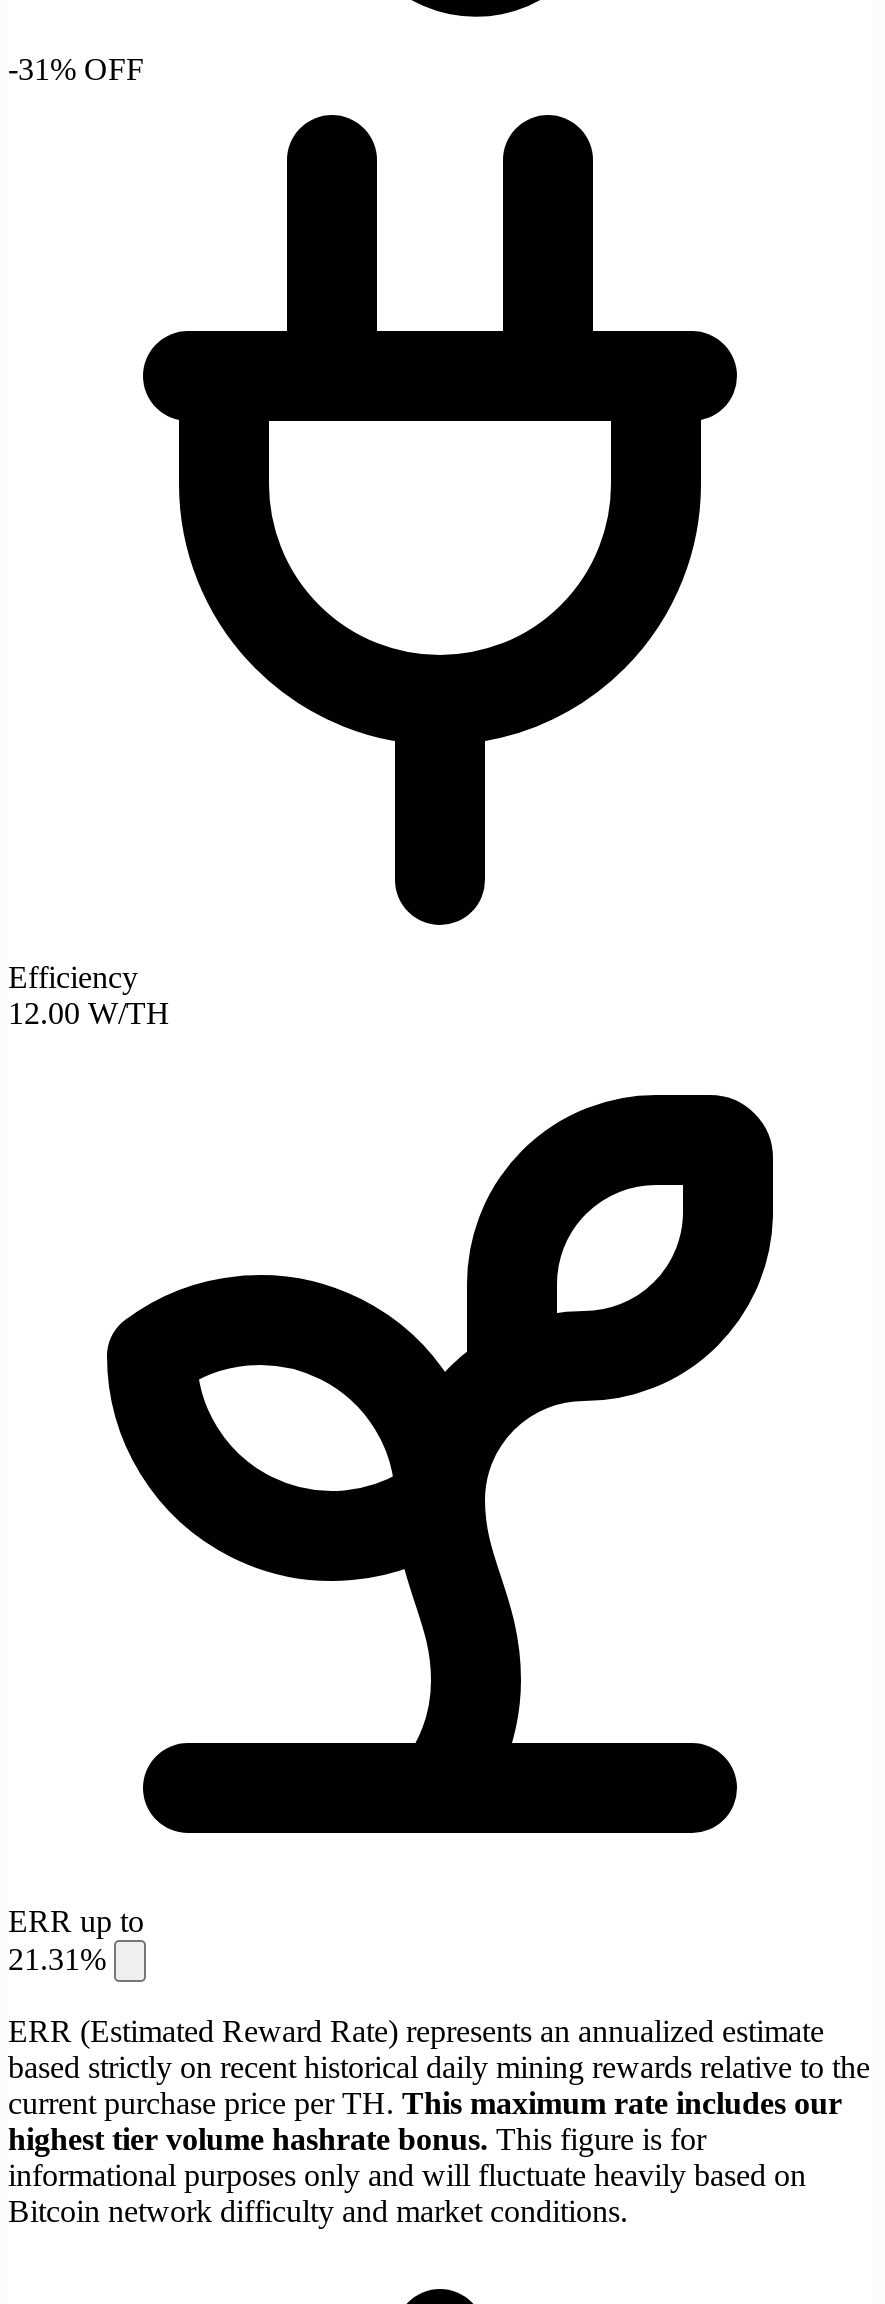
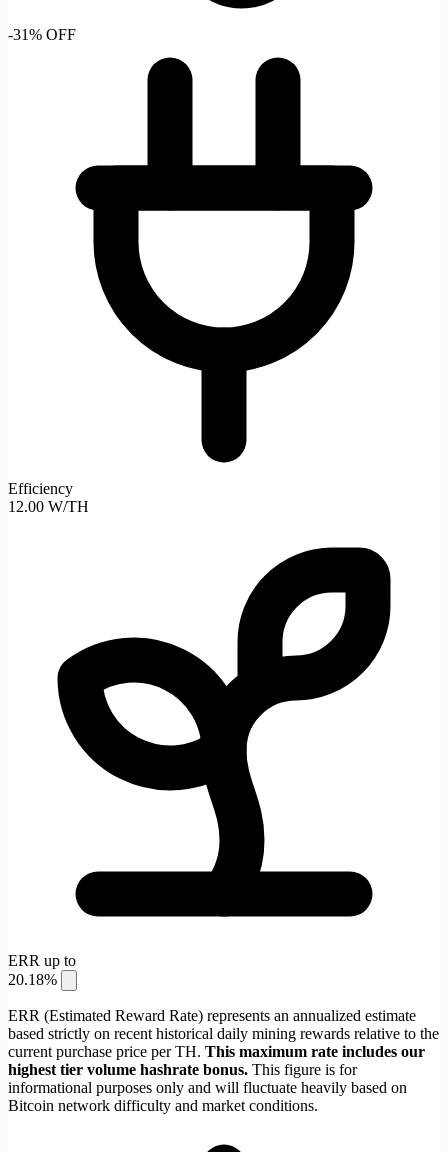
[8,1942,114,1976] 21.31% -> [8,971,61,988] 20.18%

